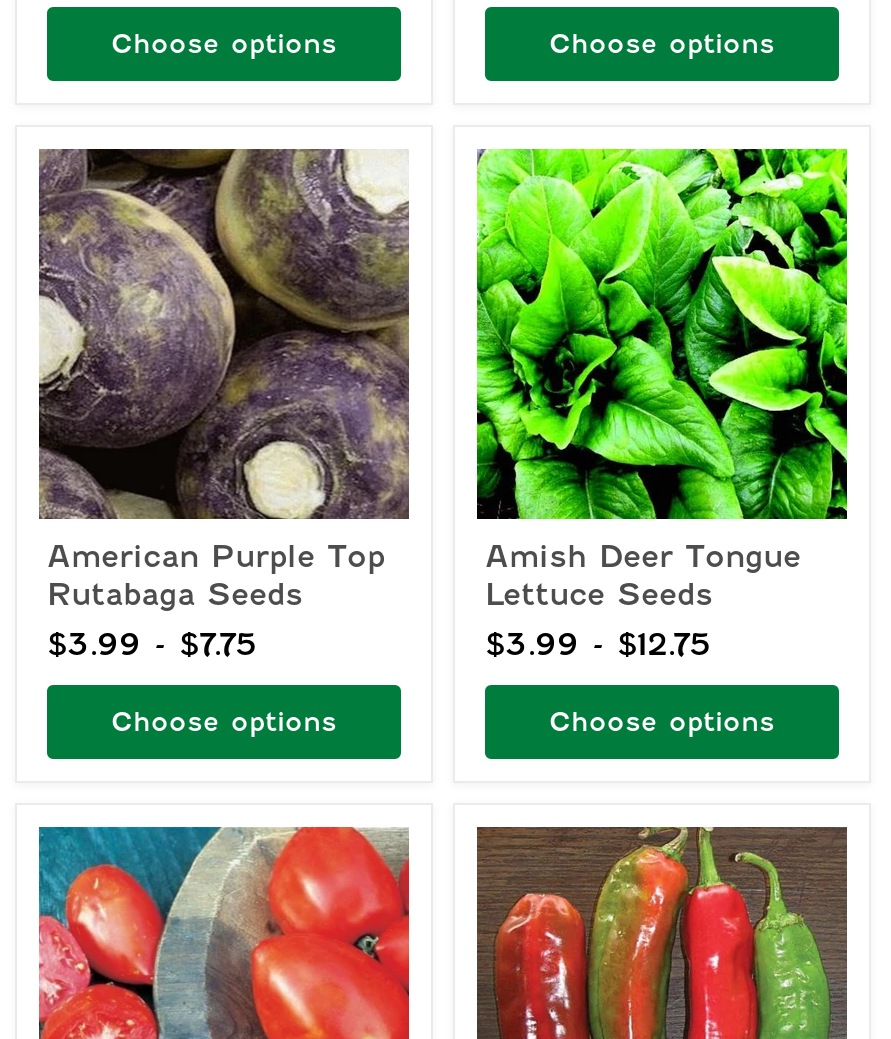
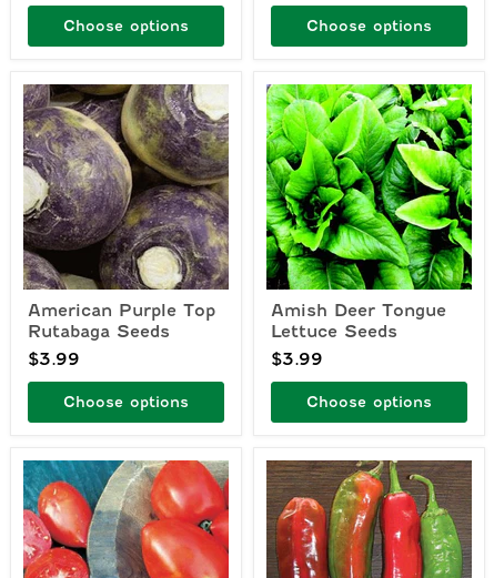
[47,627,257,663] $3.99 - $7.75 -> [28,349,80,369] $3.99
[485,627,711,663] $3.99 - $12.75 -> [271,349,323,369] $3.99

